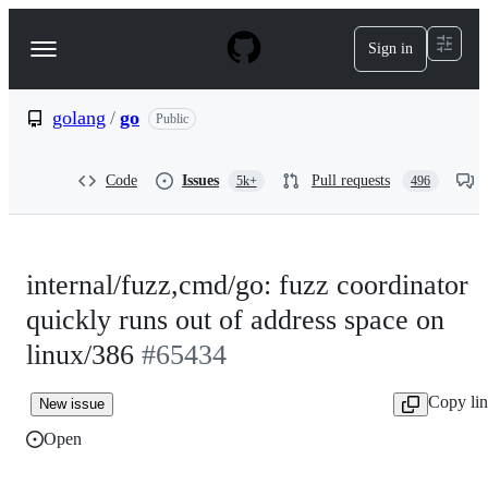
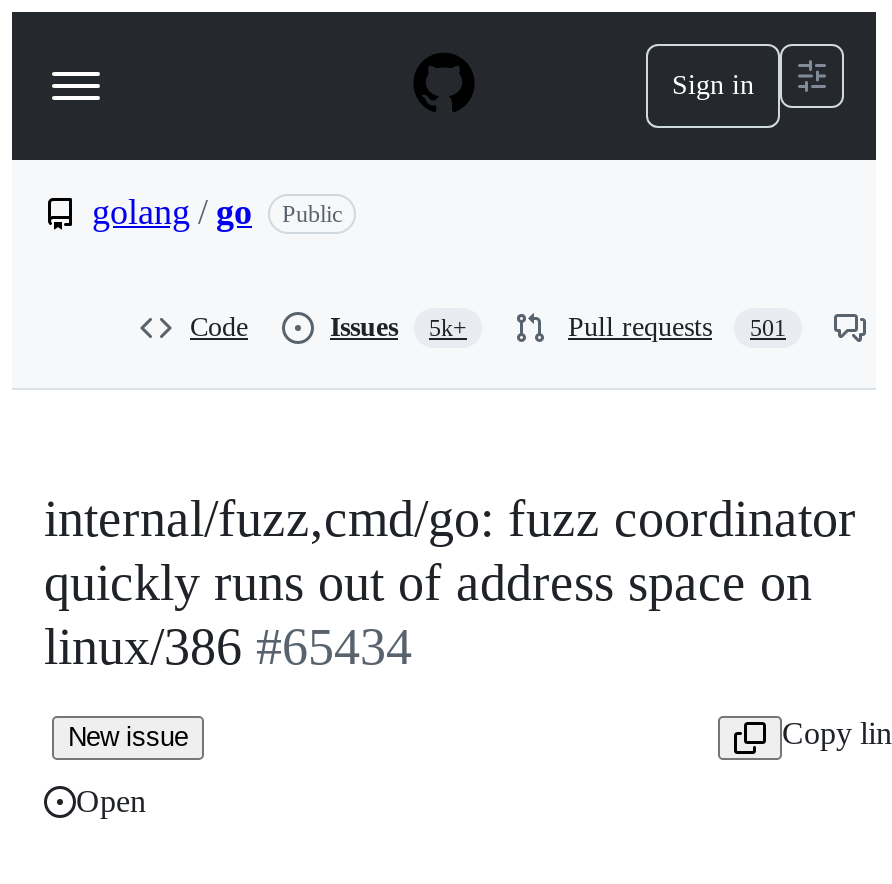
[312,172,430,189] Pull requests 496 -> [568,312,786,342] Pull requests 501

